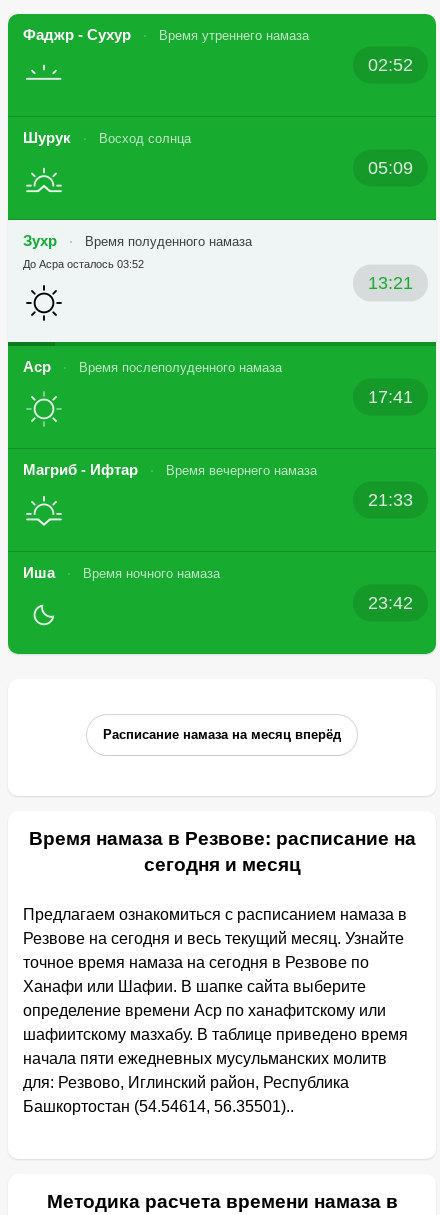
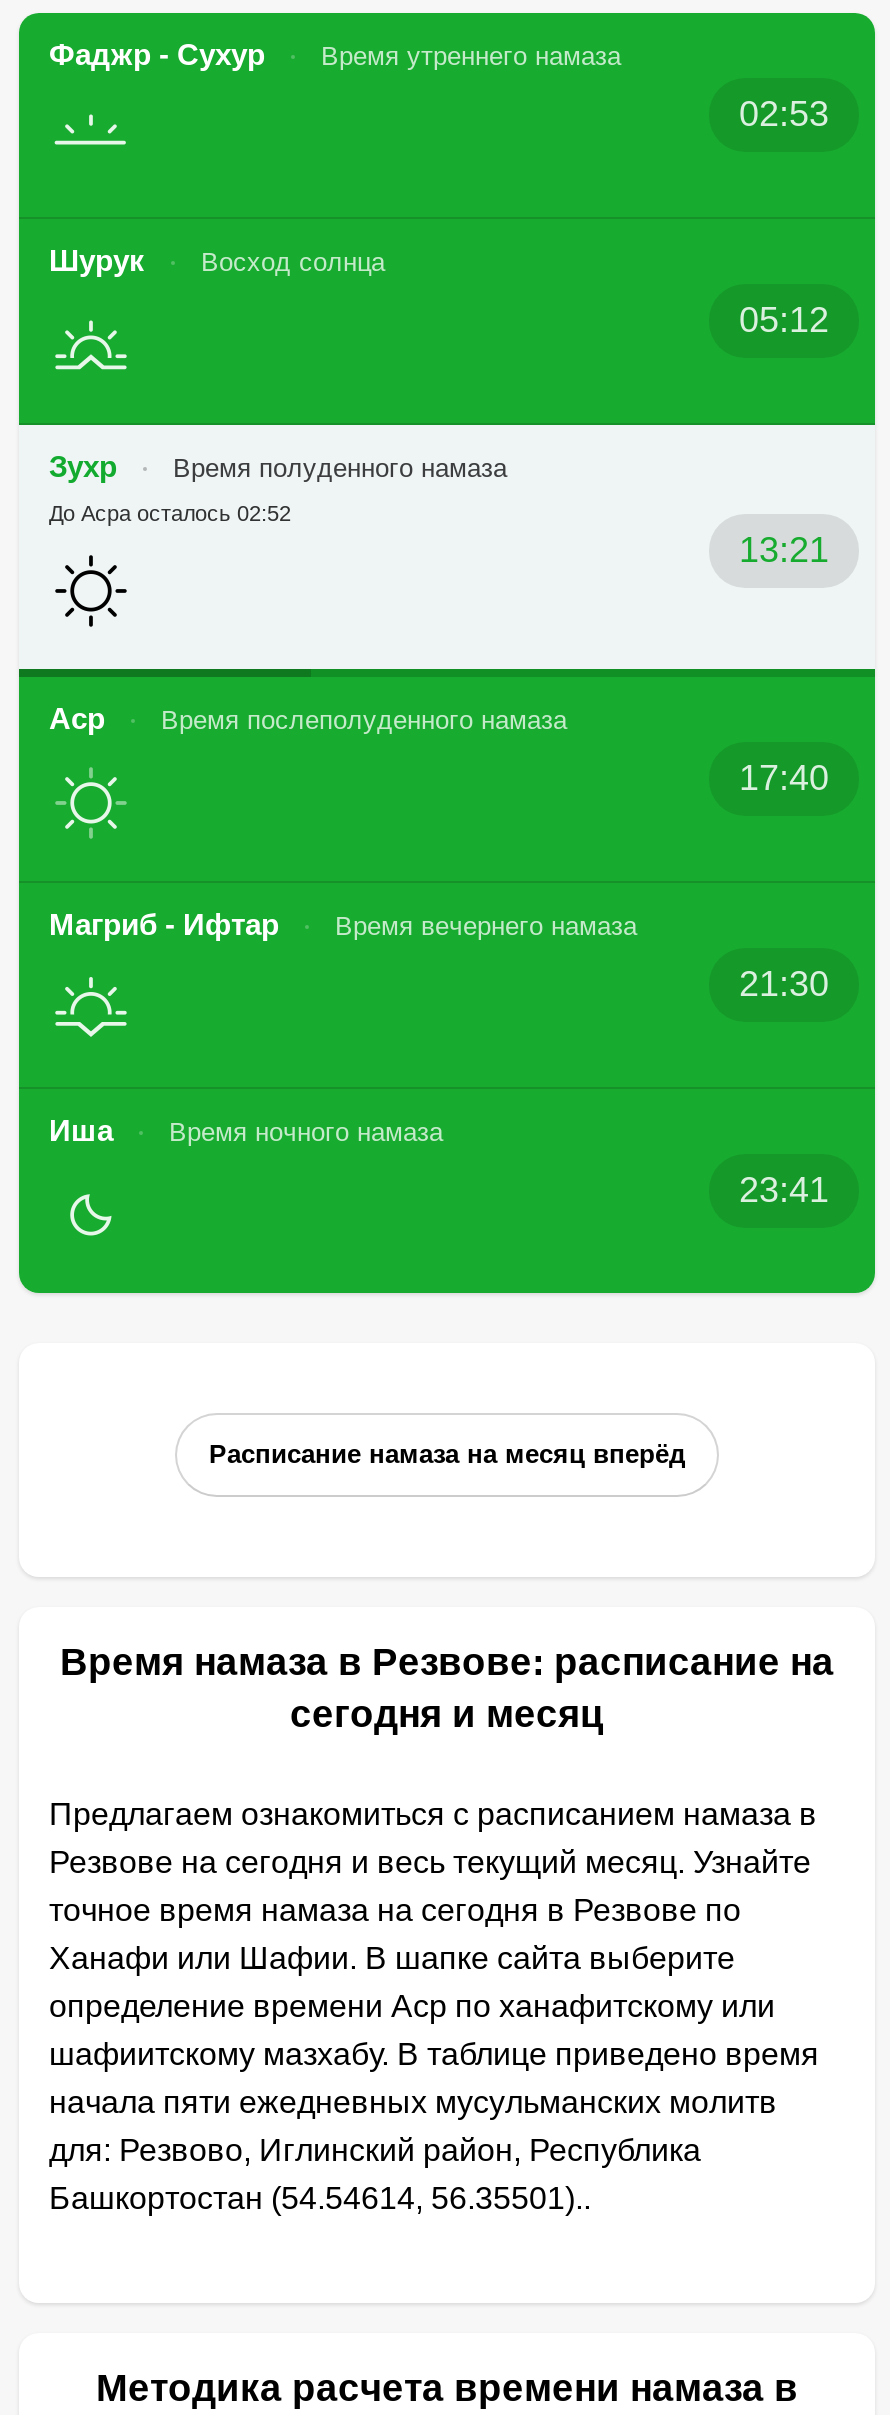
[368,54,413,74] 02:52 -> [739,94,829,134] 02:53
[368,157,413,177] 05:09 -> [739,300,829,340] 05:12
[23,258,144,270] До Асра осталось 03:52 -> [49,501,291,525] До Асра осталось 02:52
[368,386,413,406] 17:41 -> [739,758,829,798] 17:40
[368,489,413,509] 21:33 -> [739,964,829,1004] 21:30
[368,592,413,612] 23:42 -> [739,1170,829,1210] 23:41

